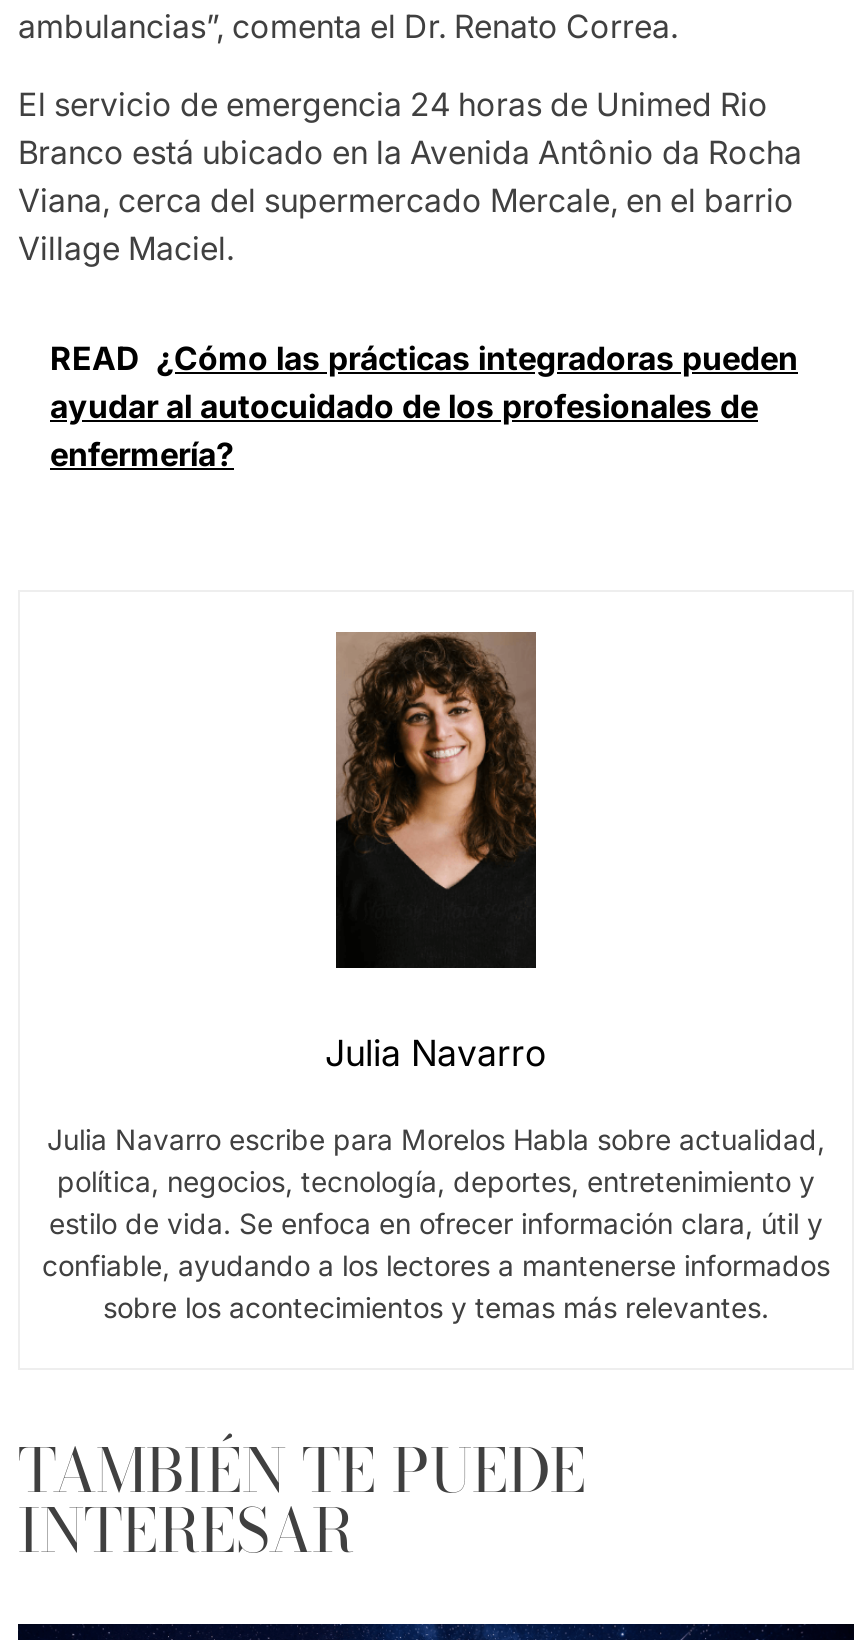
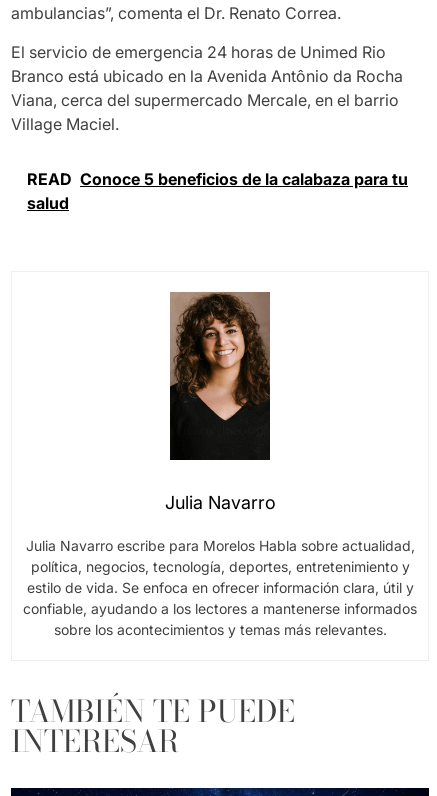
[50,338,798,474] READ ¿Cómo las prácticas integradoras pueden | ayudar al autocuidado de los profesionales de | enfermería? -> [27,169,408,213] READ Conoce 5 beneficios de la calabaza para tu | salud

